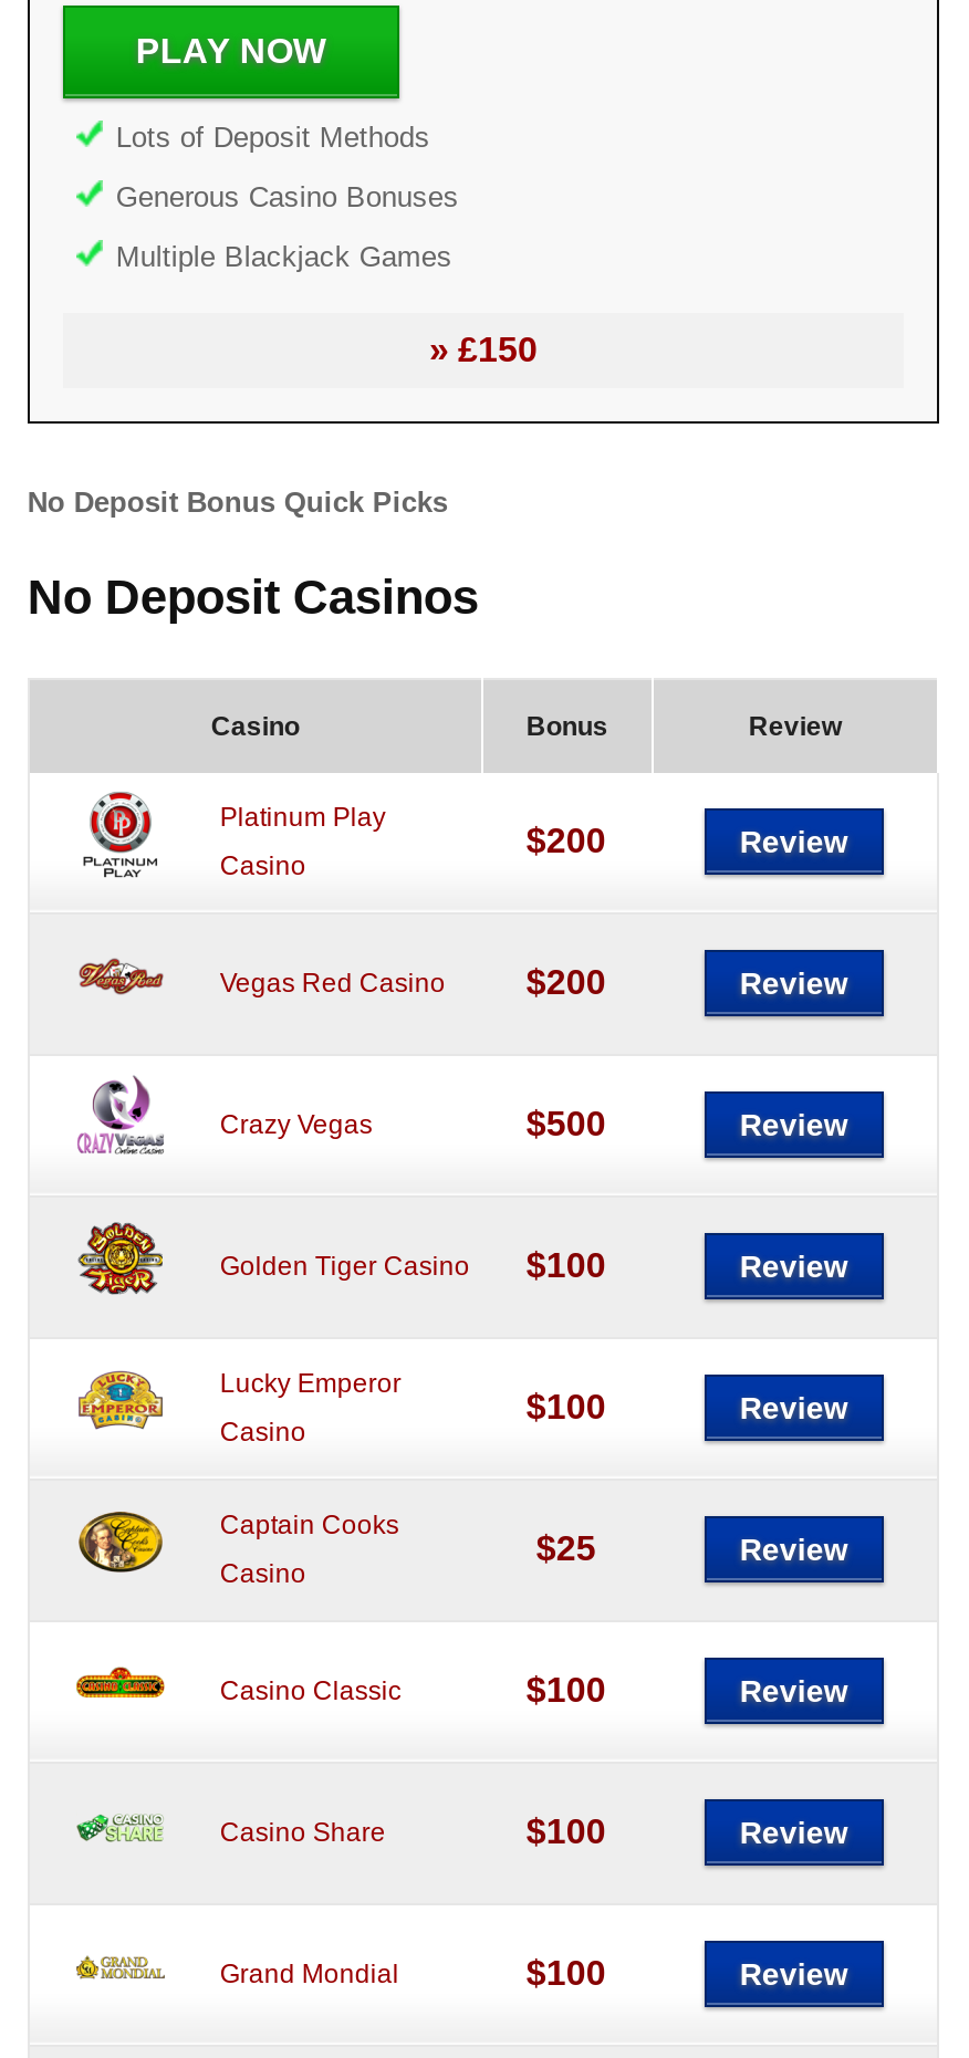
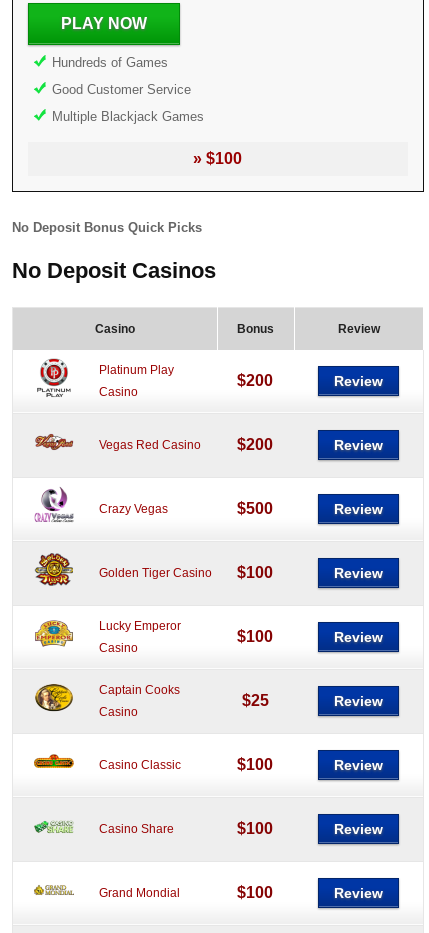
[116,121,430,154] Lots of Deposit Methods -> [52,55,168,70] Hundreds of Games
[116,180,459,213] Generous Casino Bonuses -> [52,82,191,97] Good Customer Service
[429,331,538,368] » £150 -> [193,150,242,167] » $100

